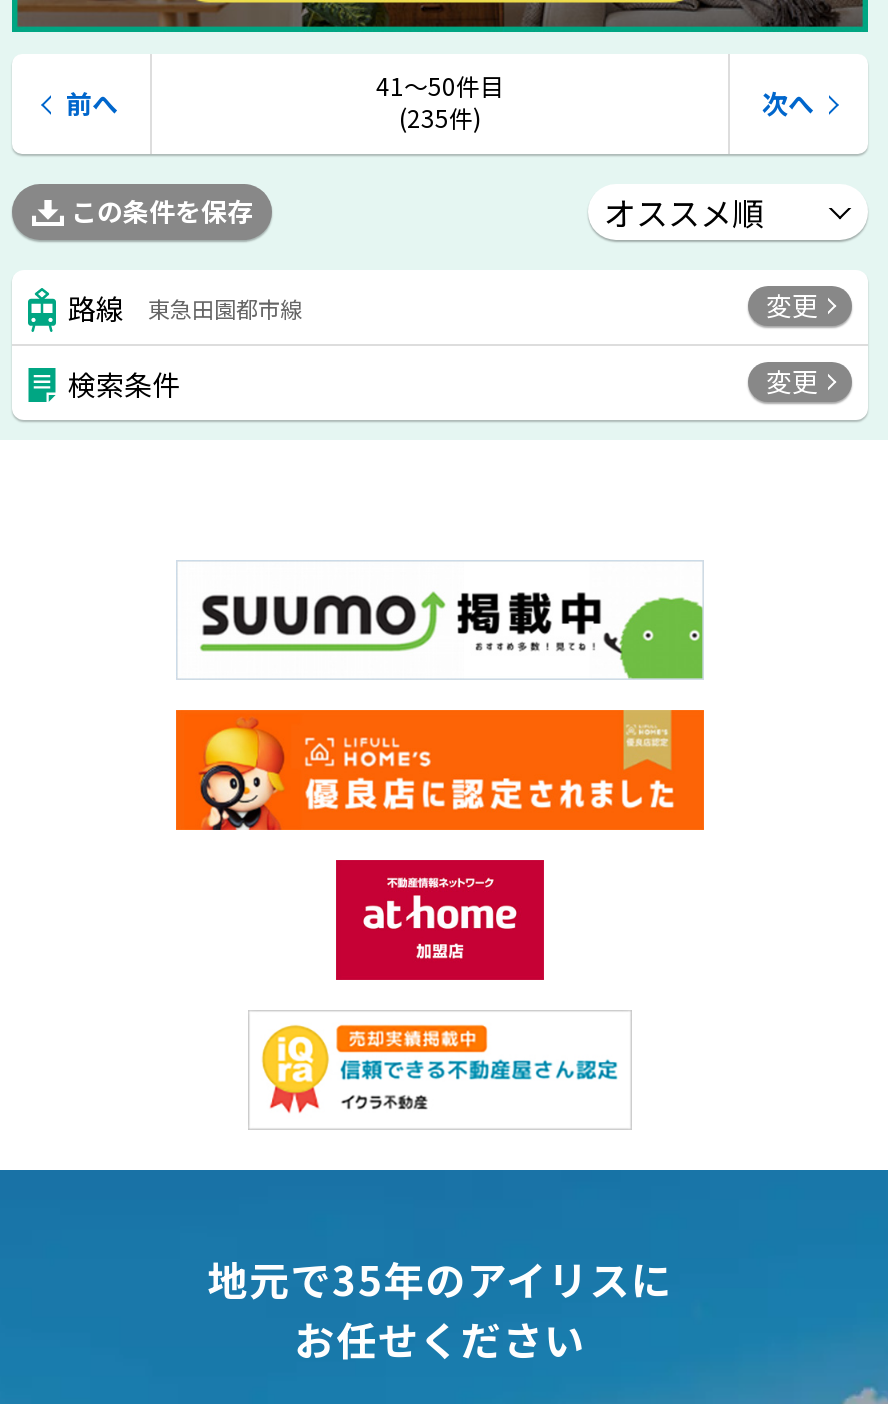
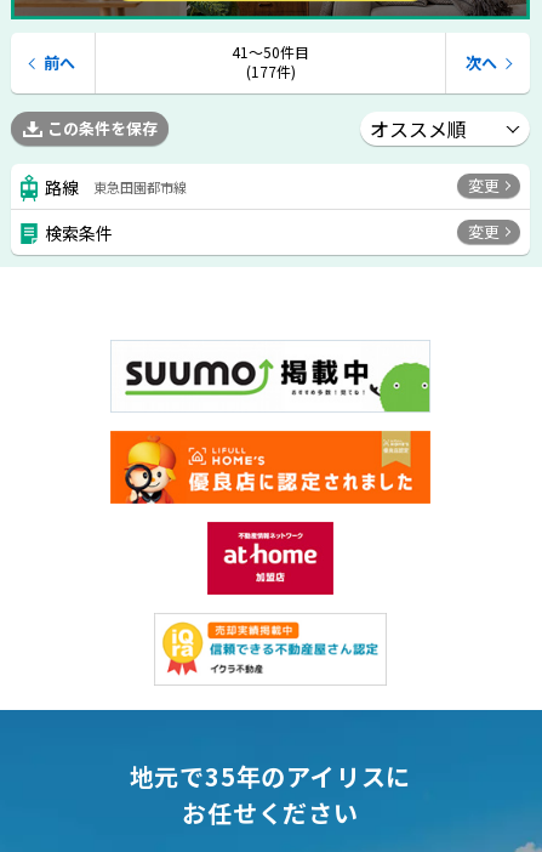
[399,99,481,133] (235件) -> [246,60,295,81] (177件)

